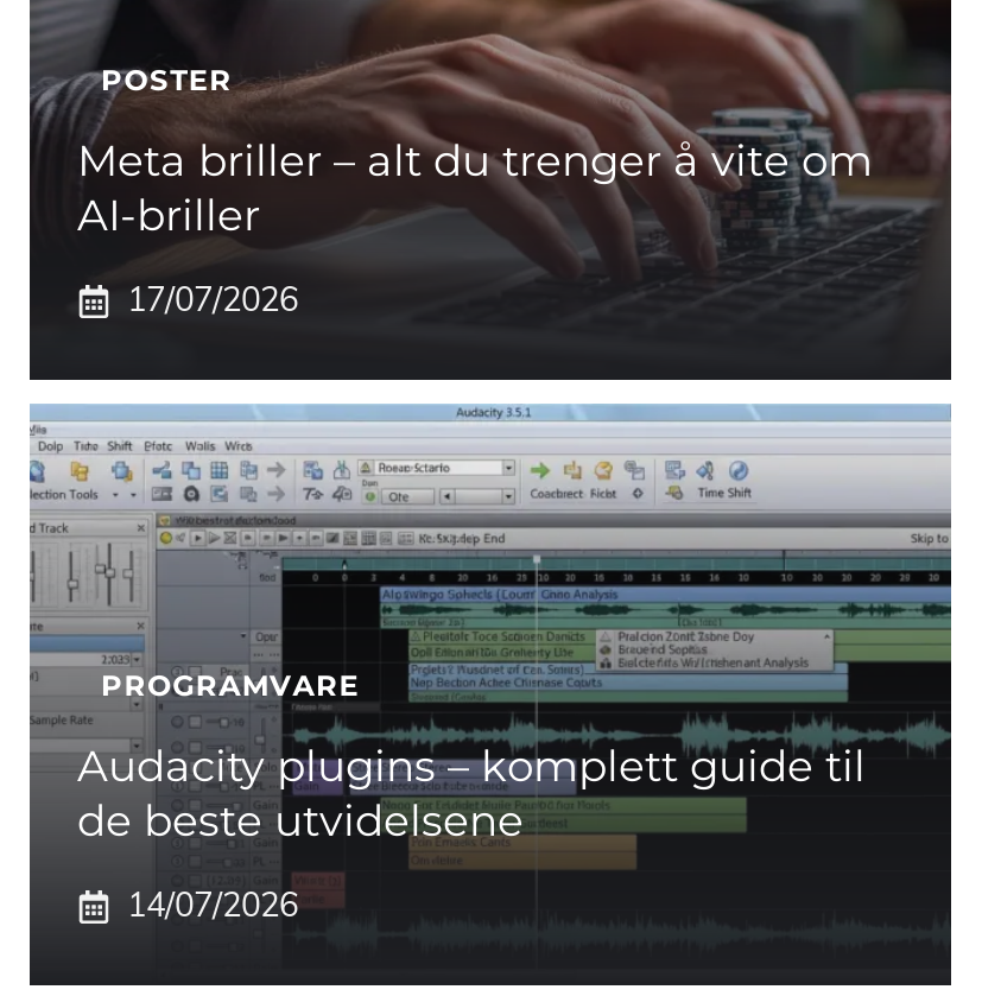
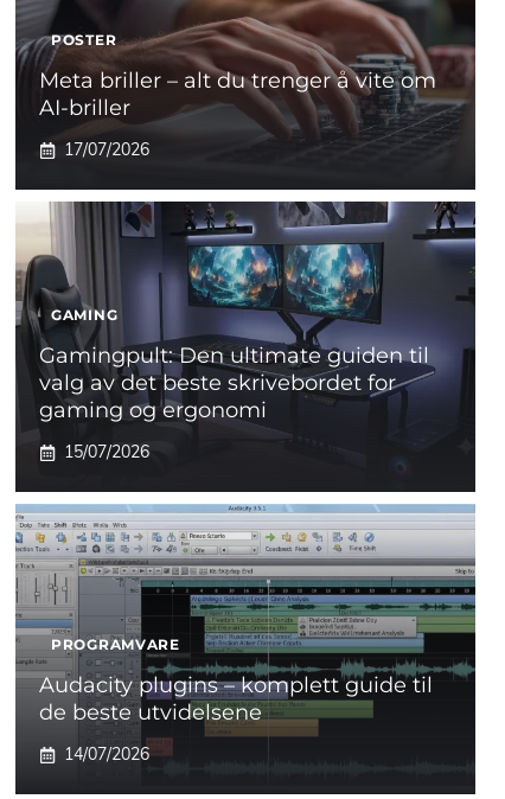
none -> [17,200,475,462] [image] | GAMING | Gamingpult: Den ultimate guiden til | valg av det beste skrivebordet for | gaming og ergonomi | 15/07/2026

